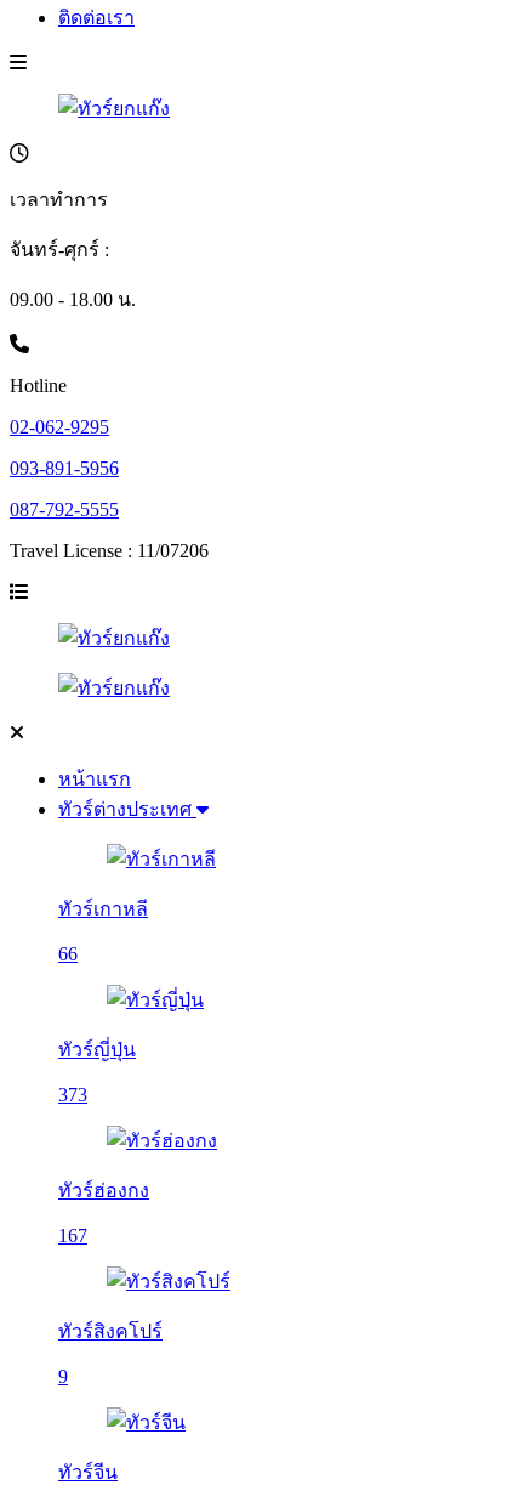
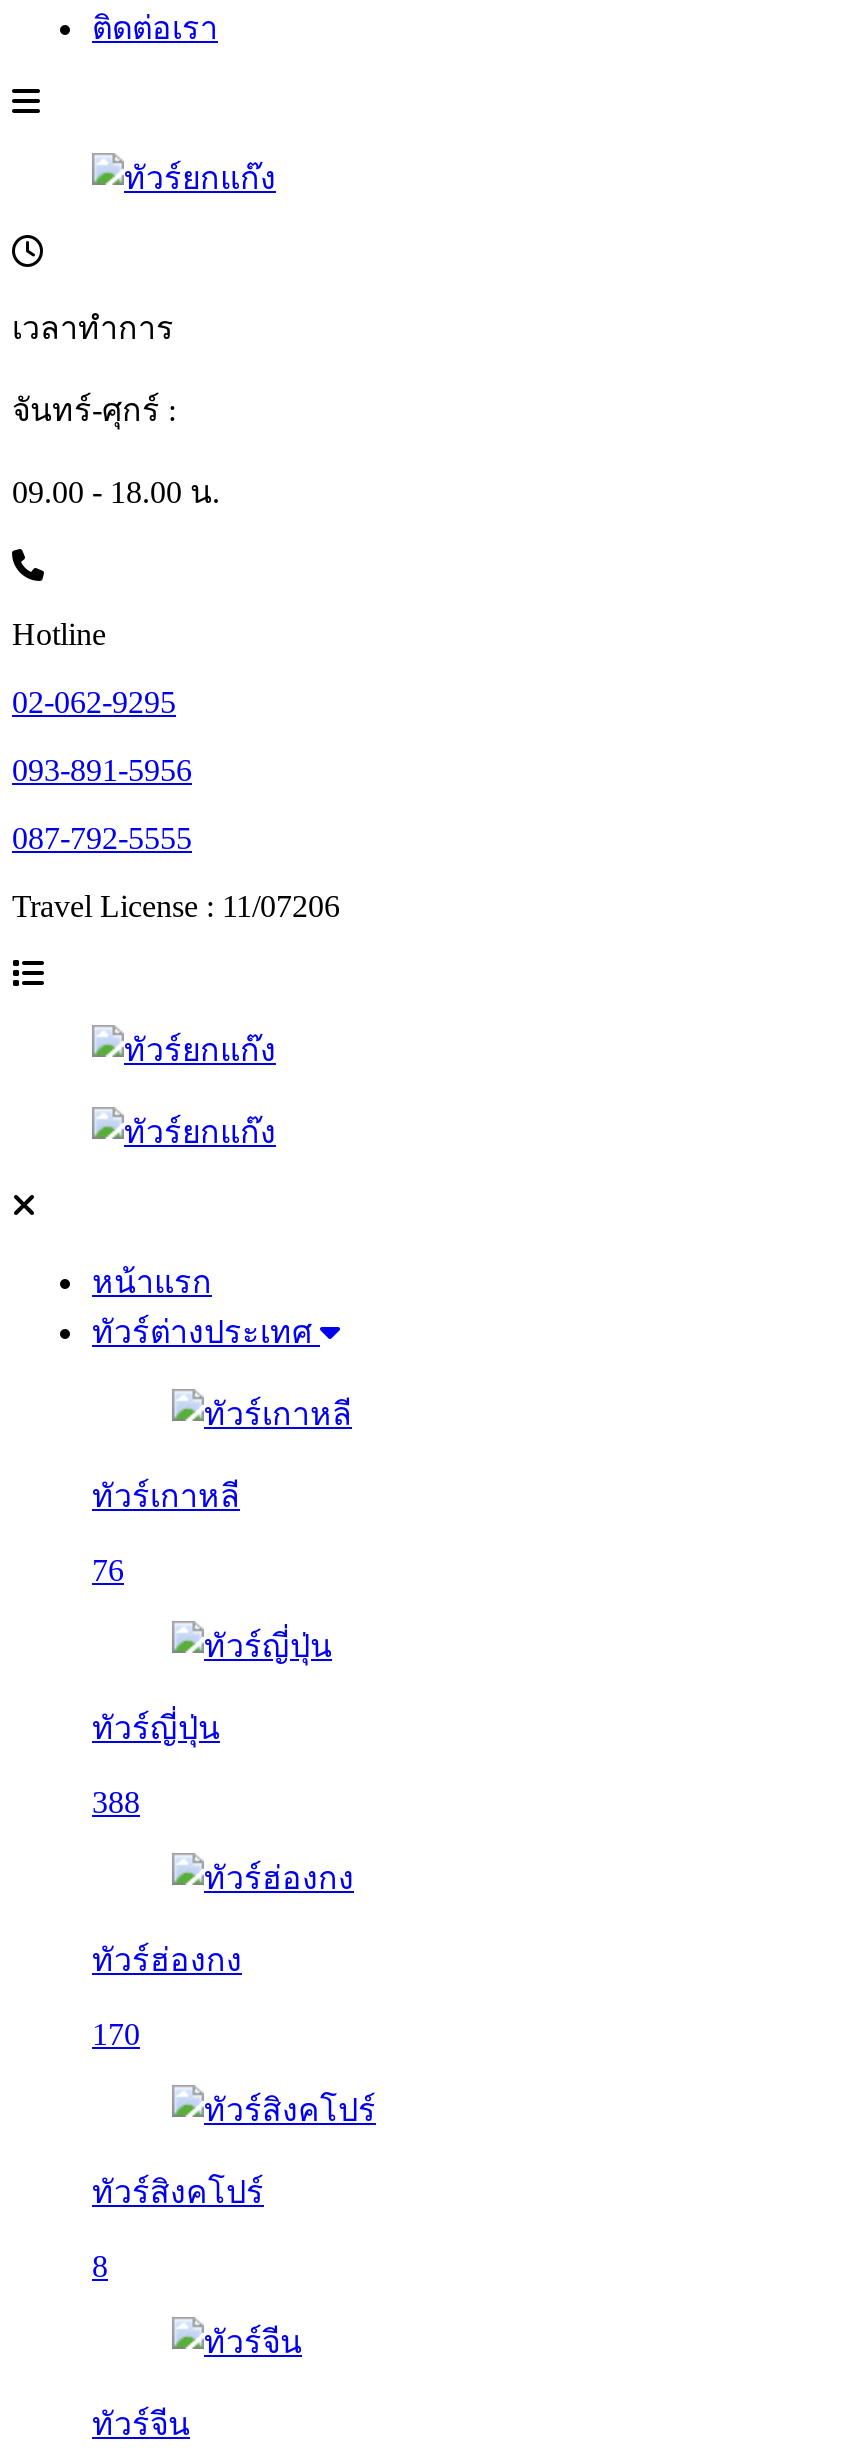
[58,943,78,964] 66 -> [92,1553,124,1587] 76
[58,1084,87,1105] 373 -> [92,1785,140,1819] 388
[58,1225,87,1246] 167 -> [92,2017,140,2051] 170
[58,1366,68,1387] 9 -> [92,2249,108,2283] 8

